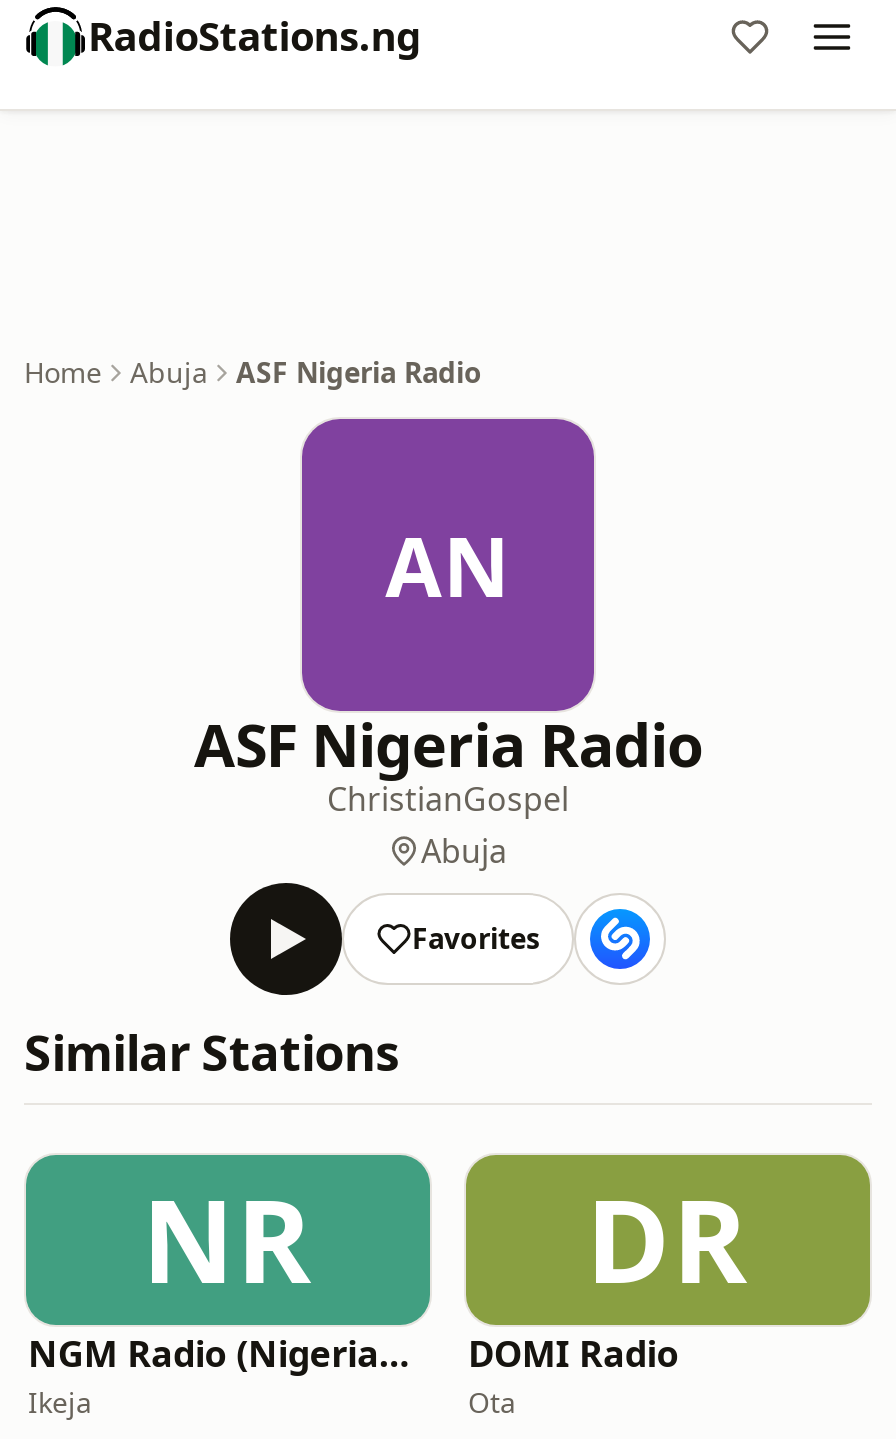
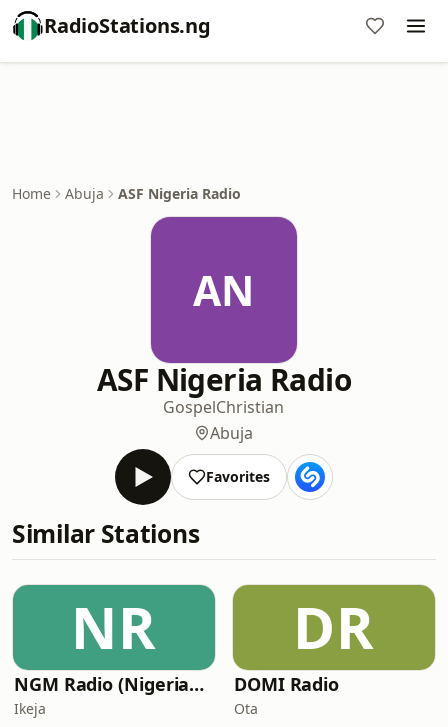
[327,777,569,821] ChristianGospel -> [163,396,284,418] GospelChristian

